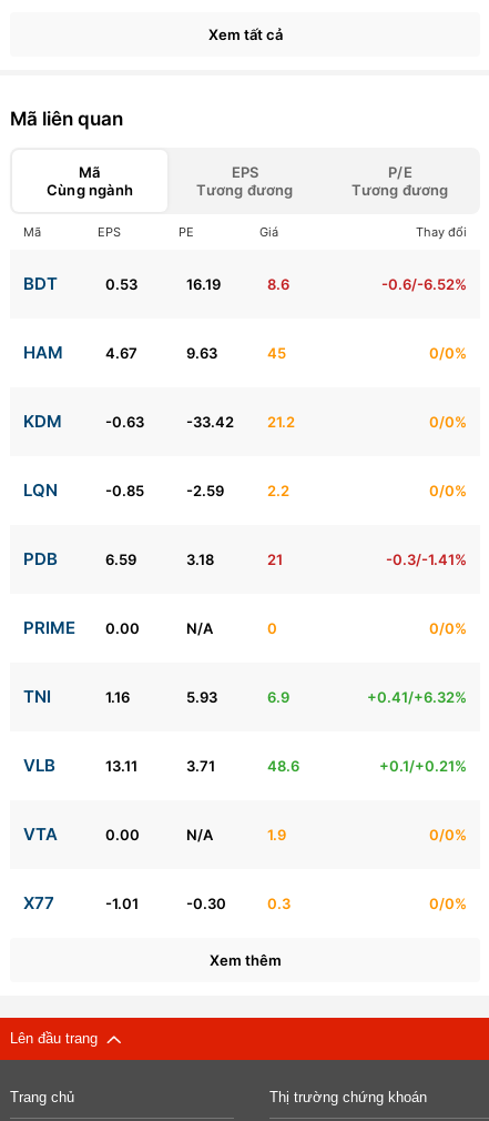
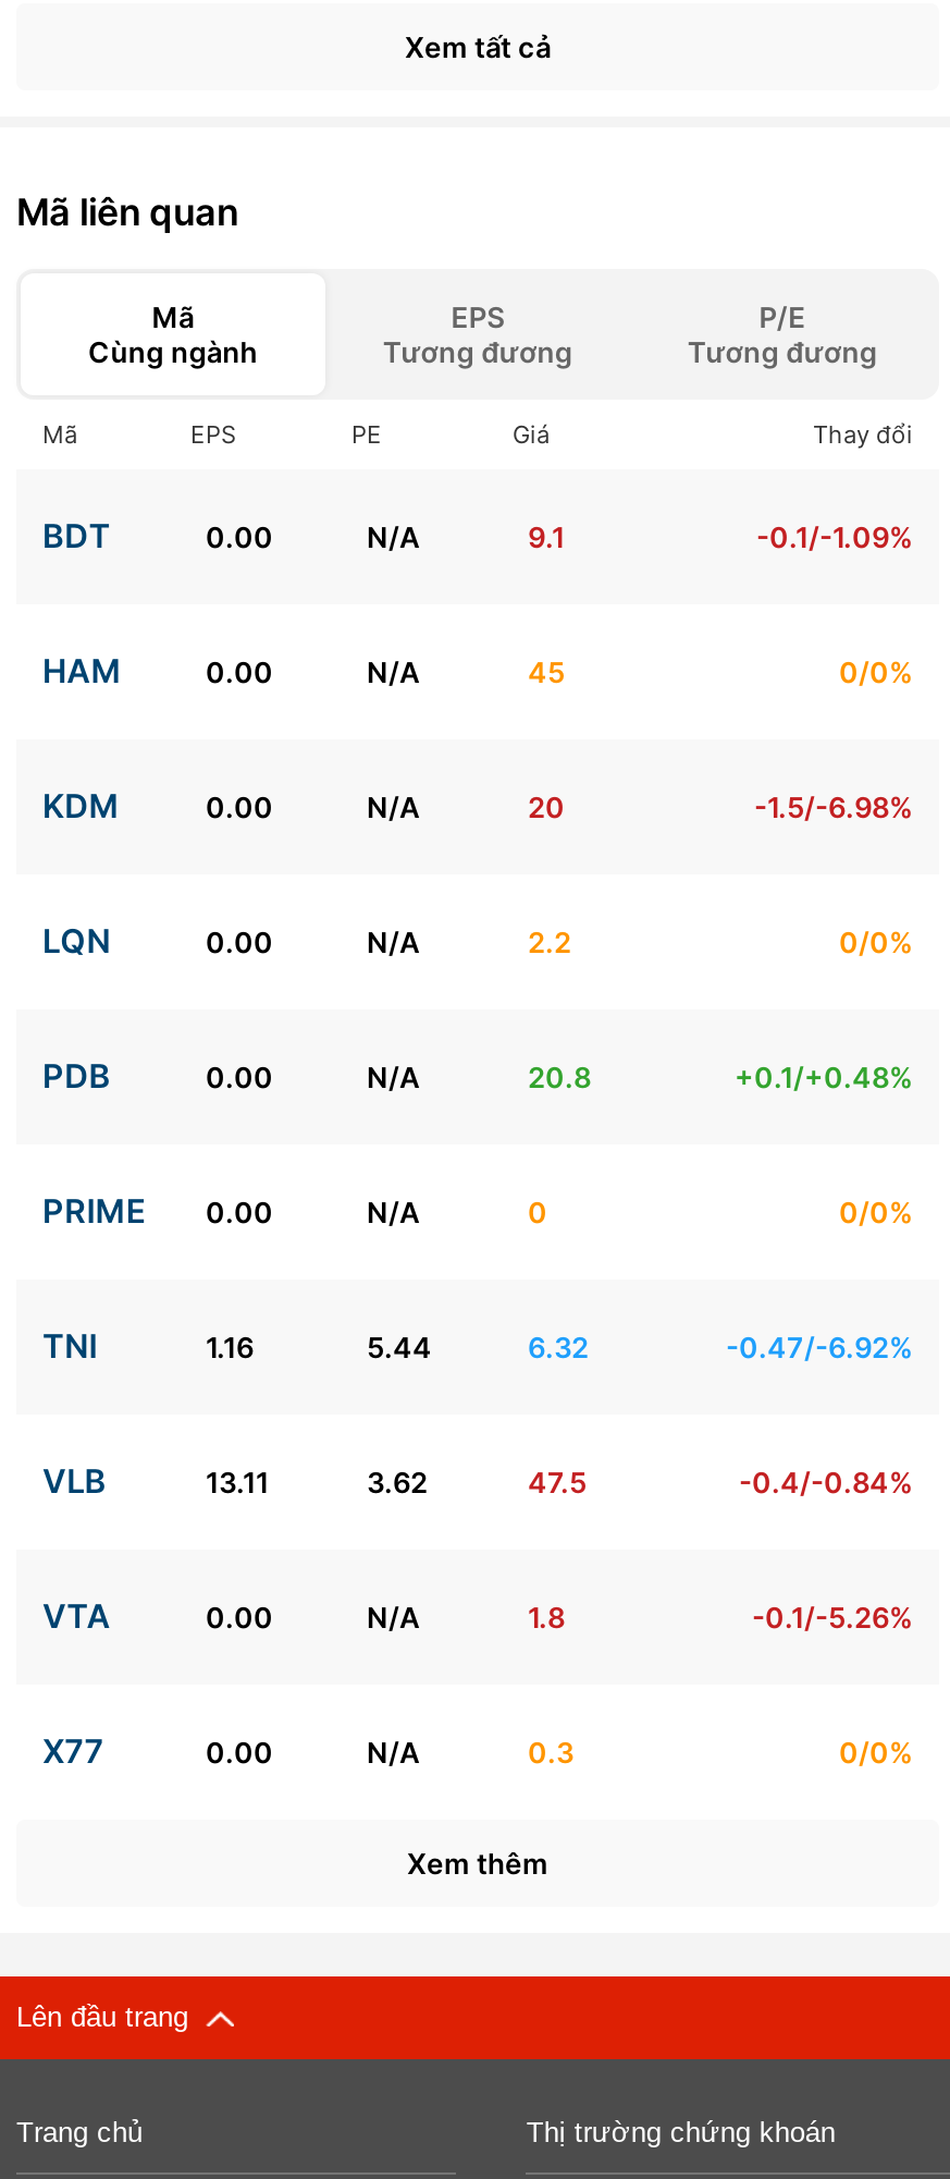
[105,275,467,293] 0.53 | 16.19 | 8.6 | -0.6/-6.52% -> [206,519,913,554] 0.00 | N/A | 9.1 | -0.1/-1.09%
[105,344,217,361] 4.67 | 9.63 -> [206,654,419,689] 0.00 | N/A
[105,413,467,430] -0.63 | -33.42 | 21.2 | 0/0% -> [206,789,913,824] 0.00 | N/A | 20 | -1.5/-6.98%
[105,481,224,499] -0.85 | -2.59 -> [206,924,419,959] 0.00 | N/A
[105,550,467,568] 6.59 | 3.18 | 21 | -0.3/-1.41% -> [206,1059,913,1094] 0.00 | N/A | 20.8 | +0.1/+0.48%
[186,688,217,706] 5.93 -> [367,1329,432,1364] 5.44
[267,688,289,706] 6.9 -> [528,1329,589,1364] 6.32
[367,688,467,706] +0.41/+6.32% -> [726,1329,913,1364] -0.47/-6.92%
[186,757,215,774] 3.71 -> [367,1464,428,1499] 3.62
[267,757,299,774] 48.6 -> [528,1464,587,1499] 47.5
[379,757,467,774] +0.1/+0.21% -> [739,1464,913,1499] -0.4/-0.84%
[267,825,286,843] 1.9 -> [528,1599,565,1634] 1.8
[429,825,467,843] 0/0% -> [752,1599,913,1634] -0.1/-5.26%
[105,894,226,912] -1.01 | -0.30 -> [206,1734,419,1769] 0.00 | N/A

